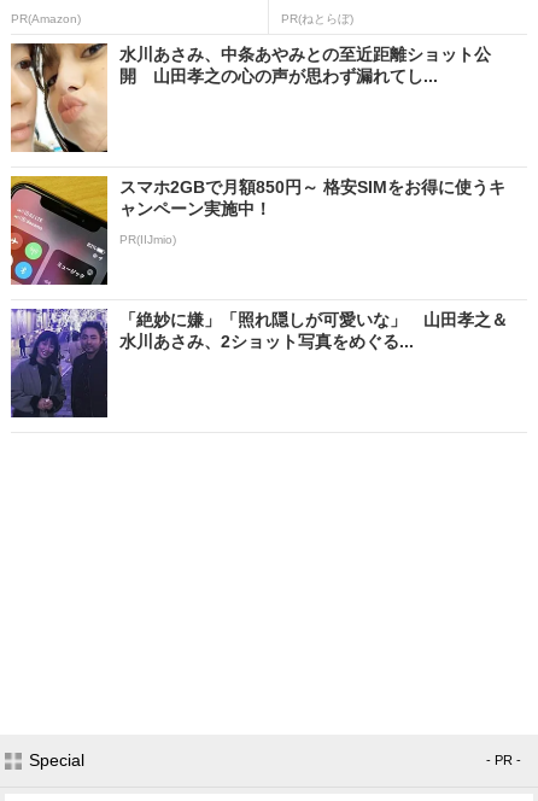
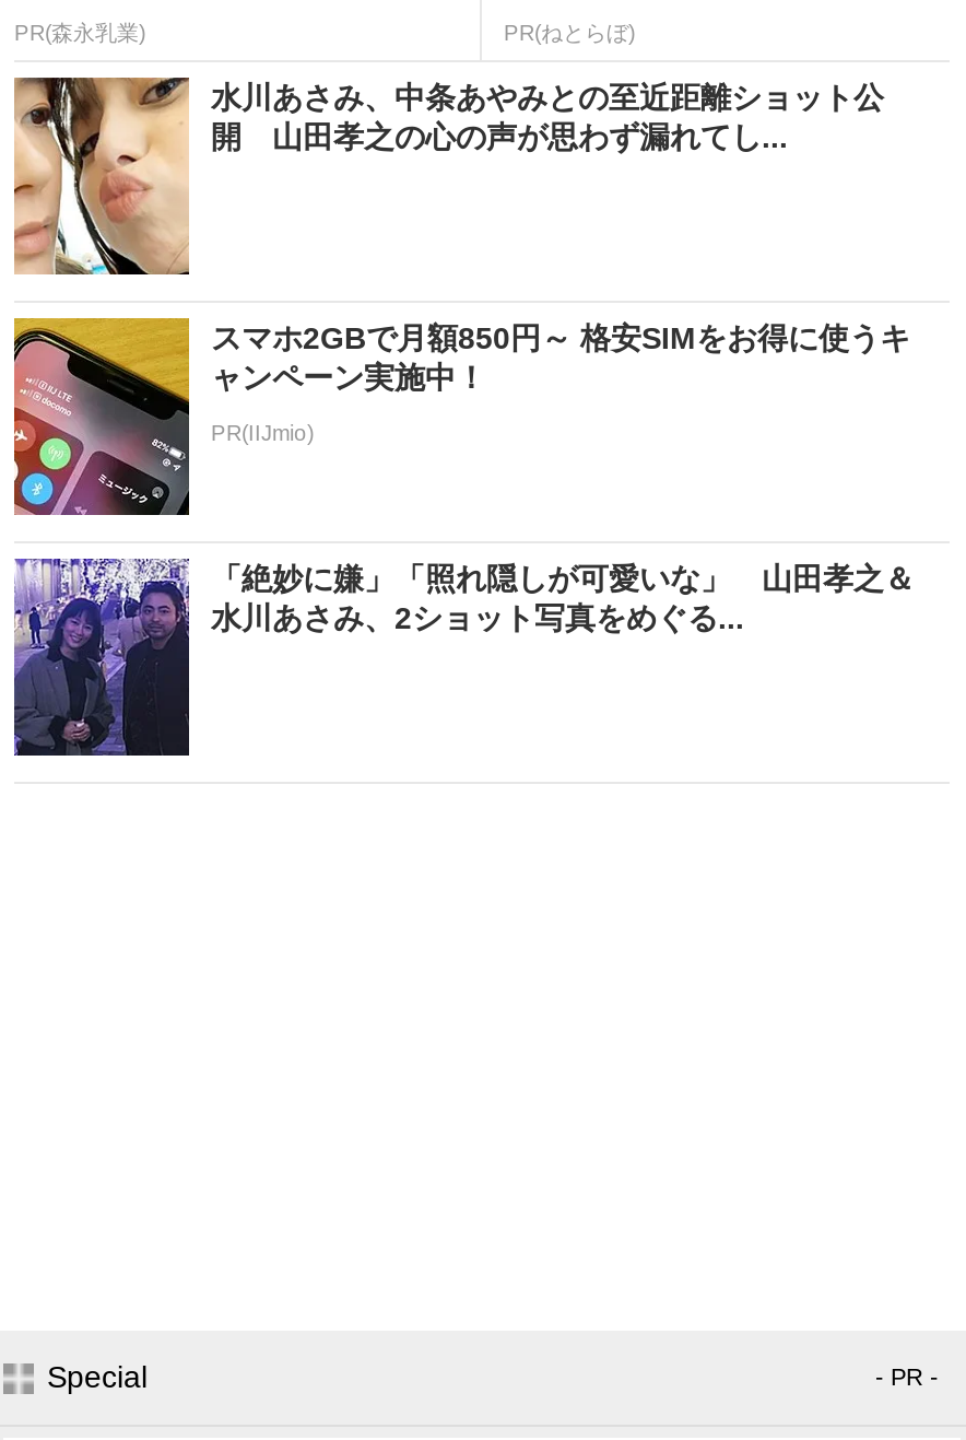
[11,12,81,25] PR(Amazon) -> [14,21,145,45] PR(森永乳業)

